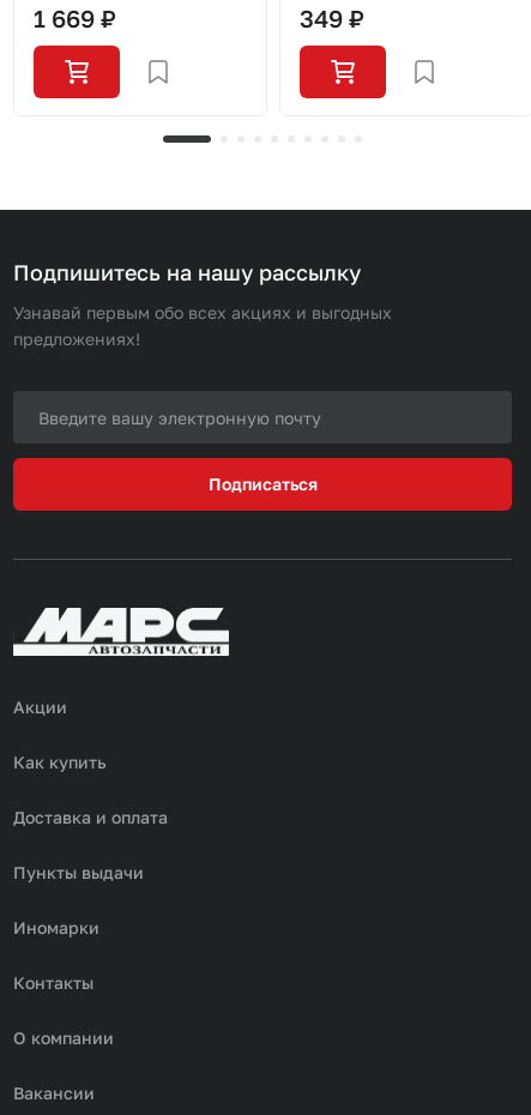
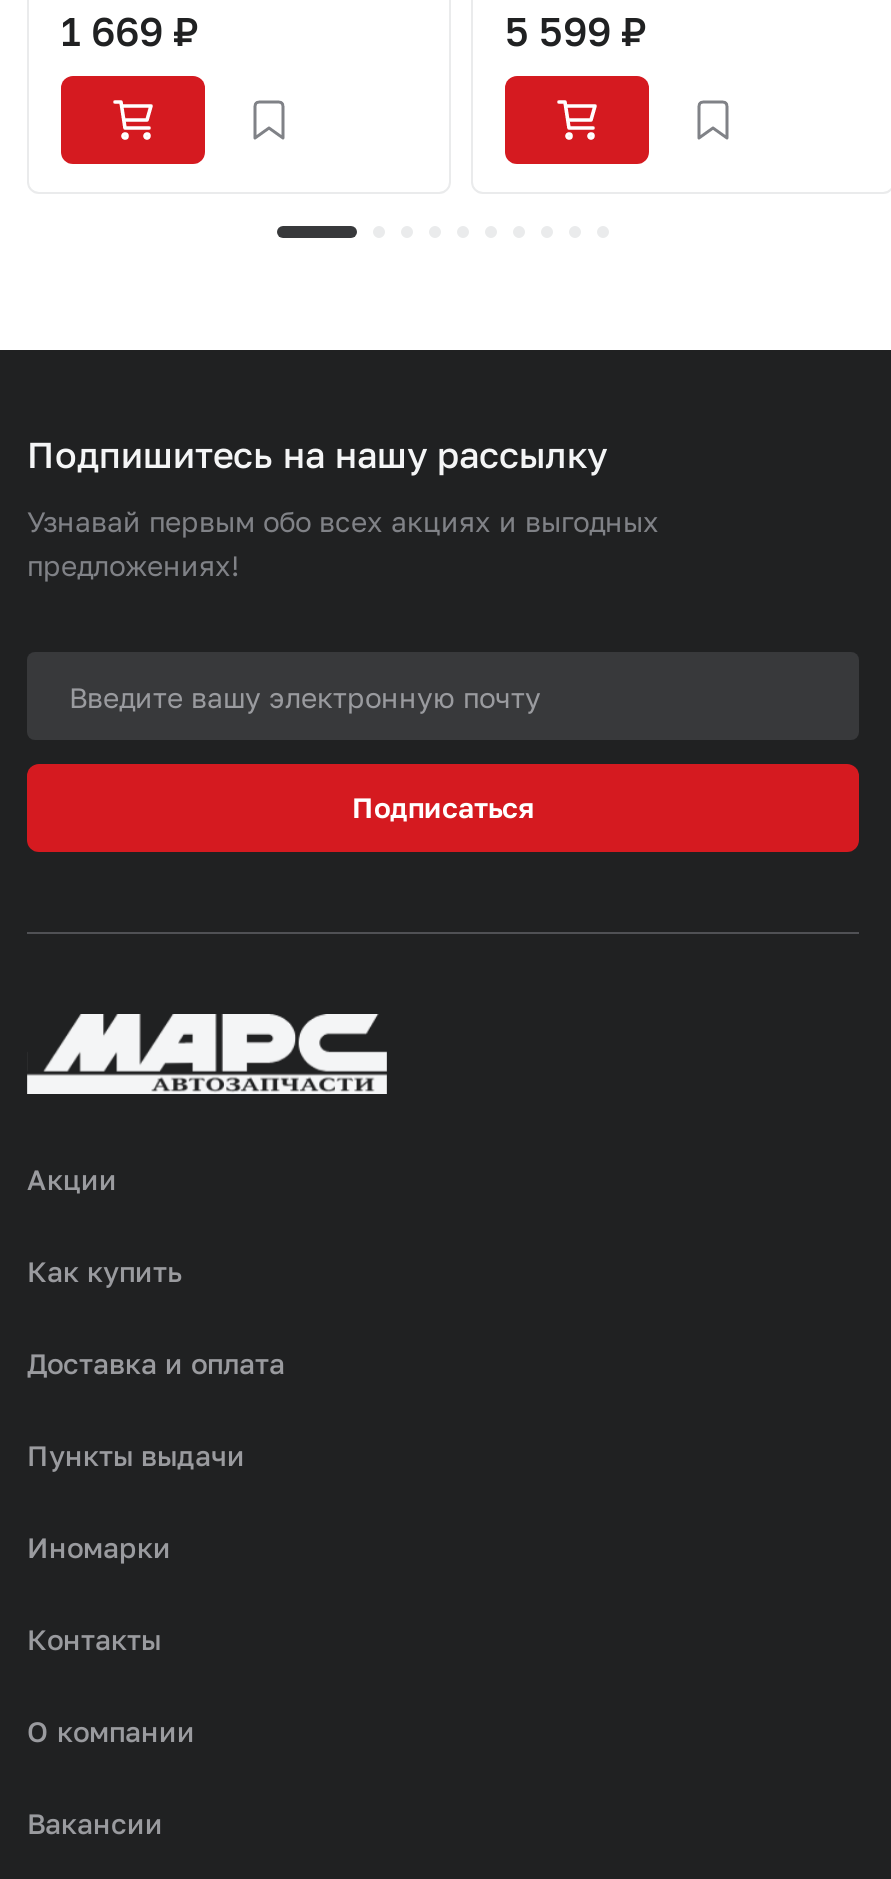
[300,4,364,32] 349 ₽ -> [505,6,647,54] 5 599 ₽

